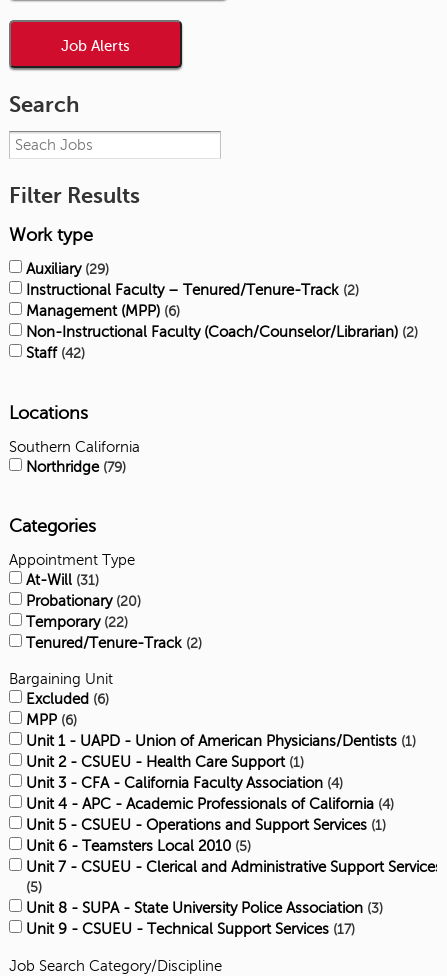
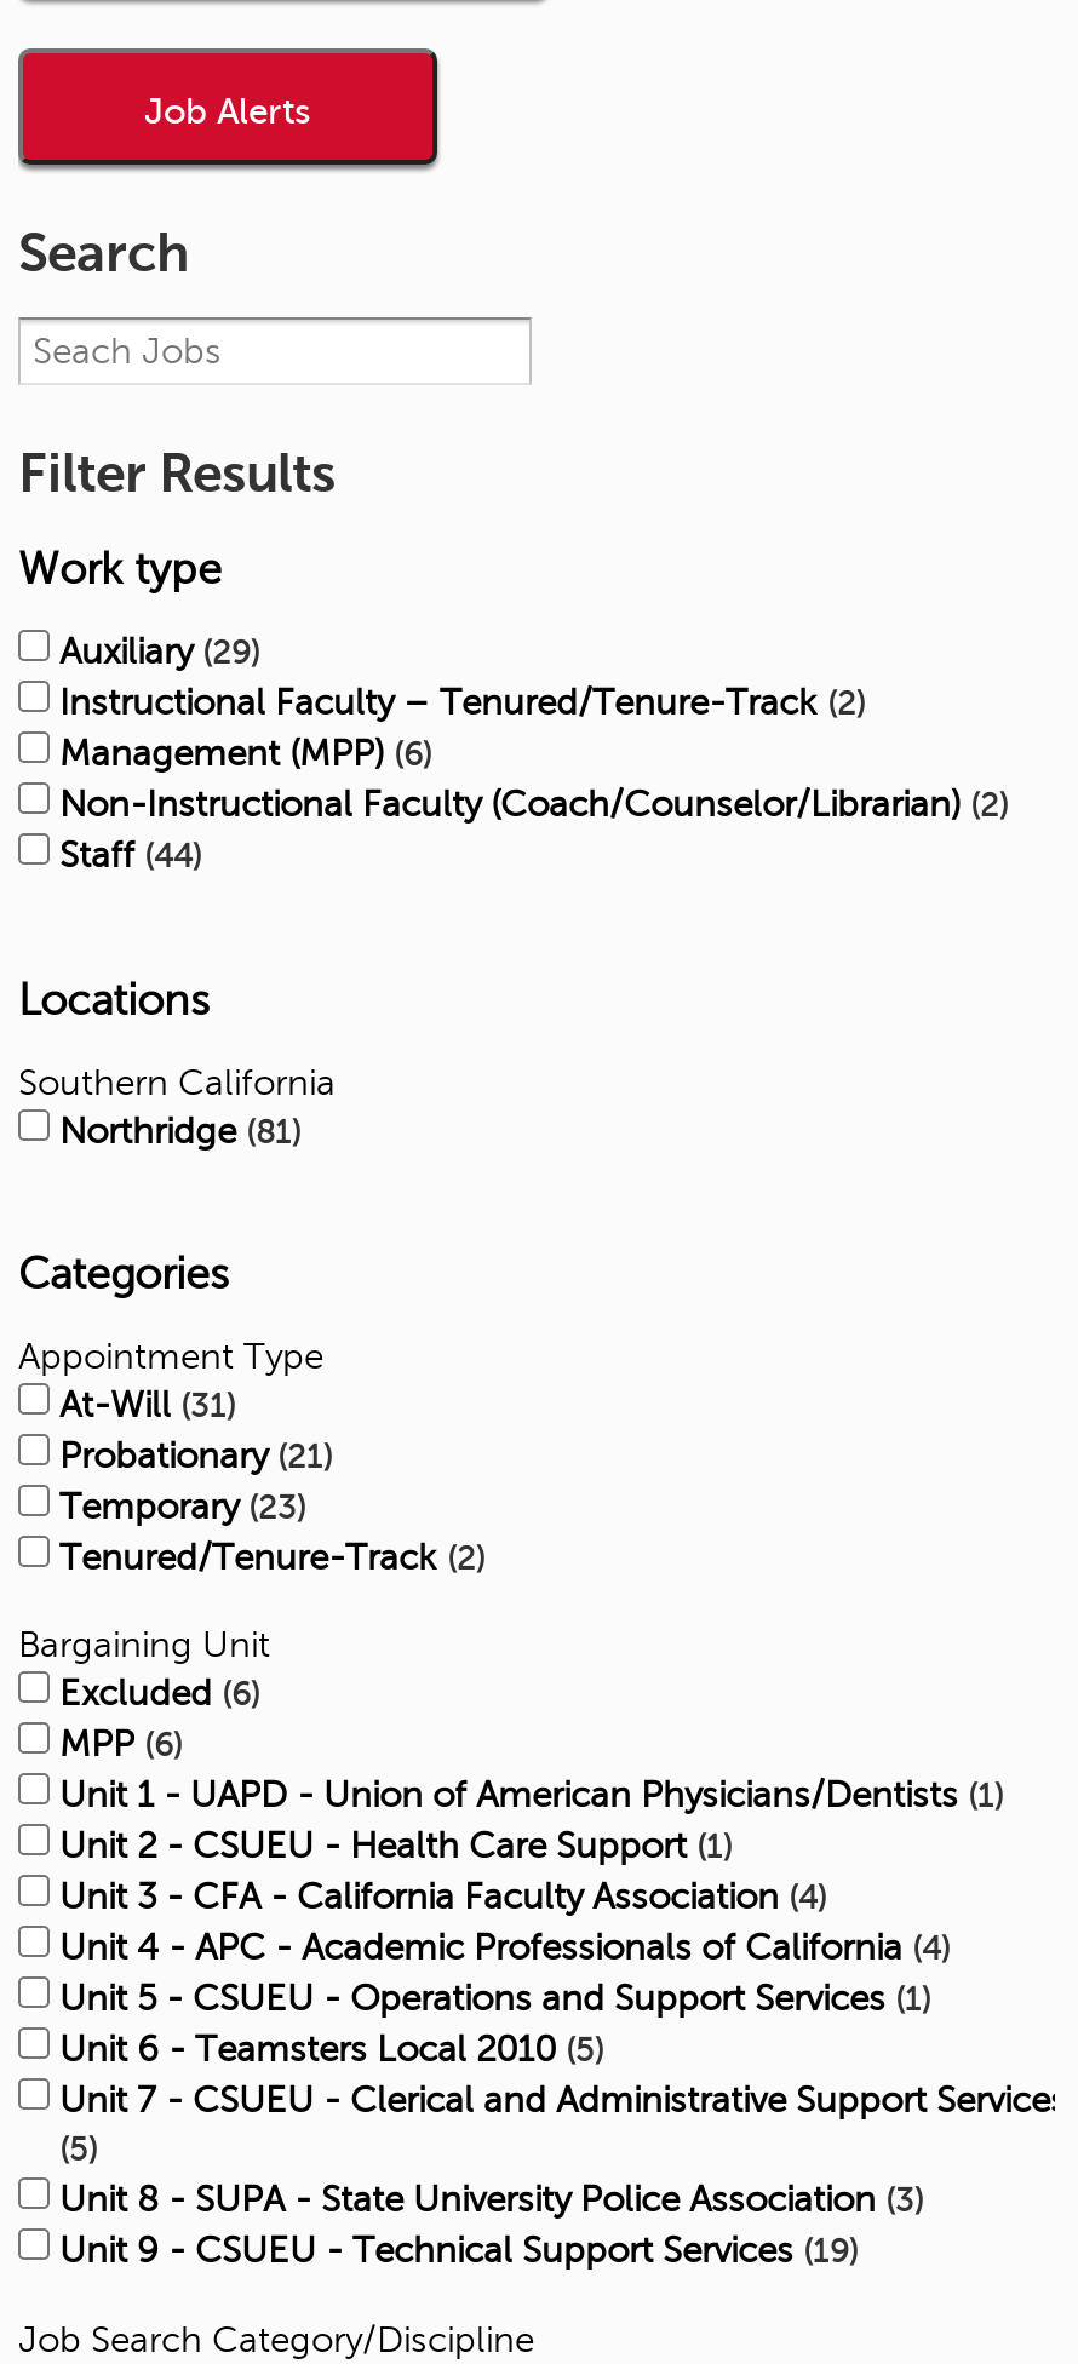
[26,345,81,361] Staff 42 -> [59,836,193,875] Staff 44
[26,459,122,475] Northridge 79 -> [59,1111,292,1150] Northridge 81
[26,593,137,609] Probationary 20 -> [59,1437,323,1476] Probationary 21
[26,614,124,630] Temporary 22 -> [59,1488,297,1526] Temporary 23
[26,921,351,937] Unit 9 - CSUEU - Technical Support Services 17 -> [59,2232,849,2271] Unit 9 - CSUEU - Technical Support Services 19

